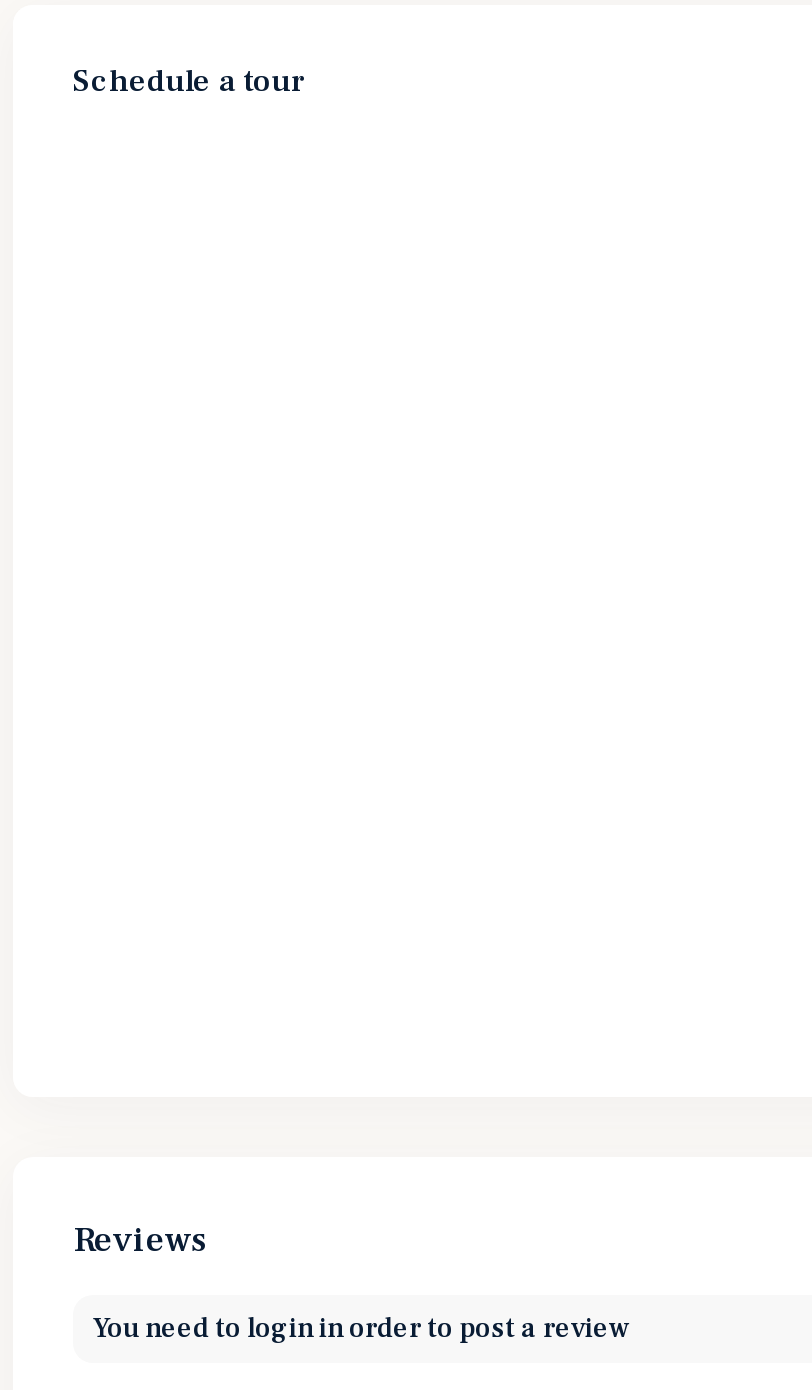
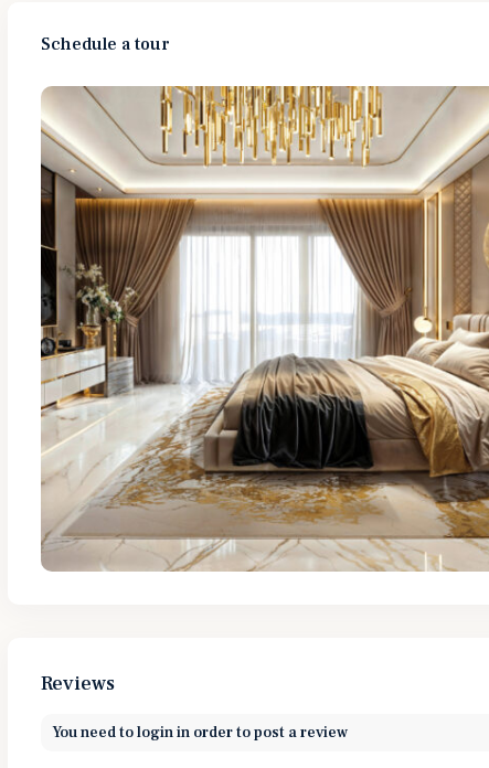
none -> [40,85,486,573] [image]

